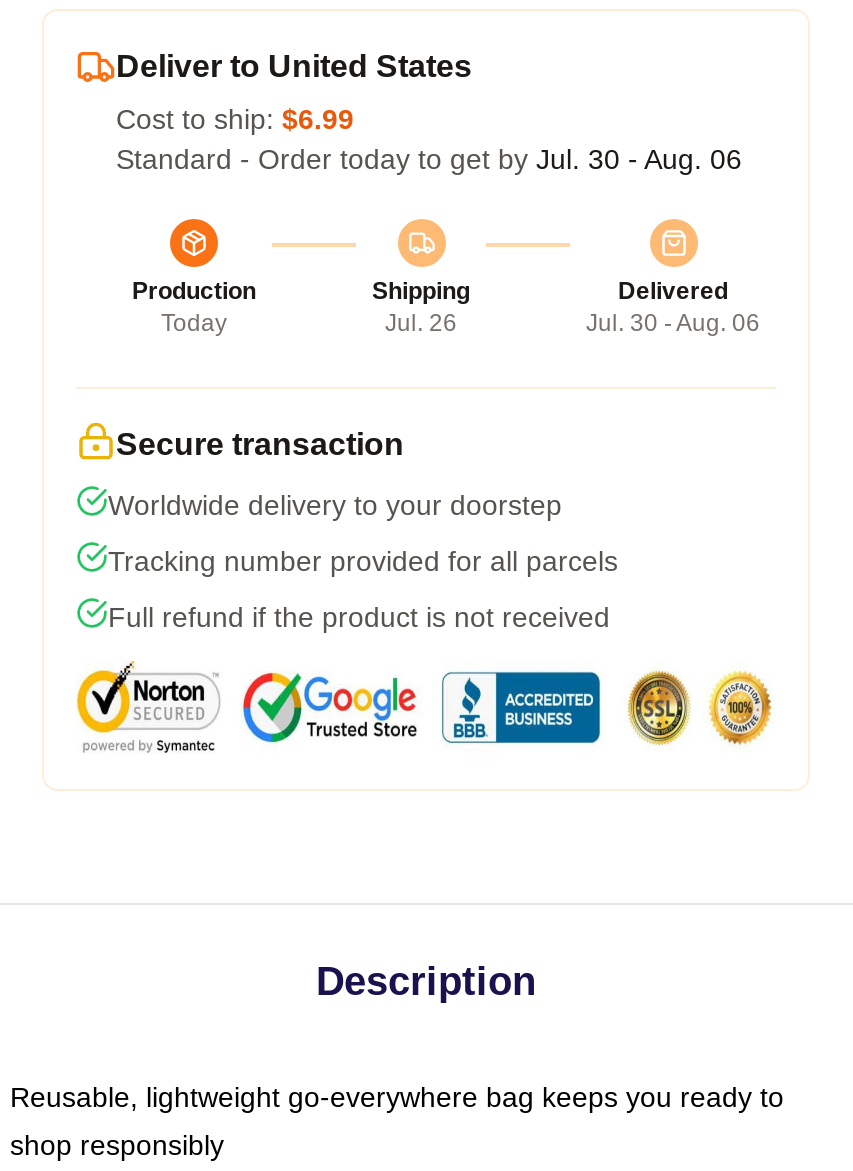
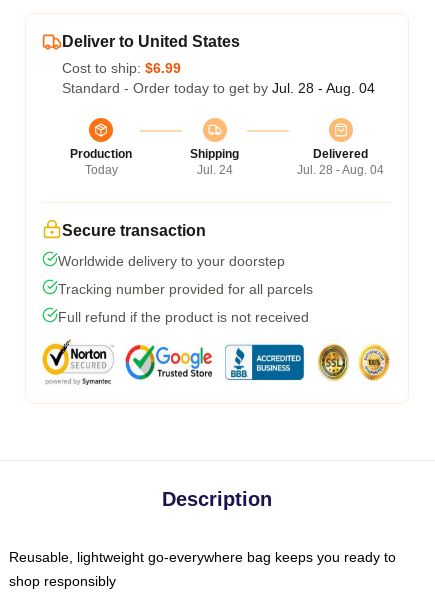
[116,143,742,175] Standard - Order today to get by Jul. 30 - Aug. 06 -> [62,80,375,96] Standard - Order today to get by Jul. 28 - Aug. 04
[385,309,457,337] Jul. 26 -> [196,163,232,177] Jul. 24
[586,309,760,337] Jul. 30 - Aug. 06 -> [297,163,384,177] Jul. 28 - Aug. 04

